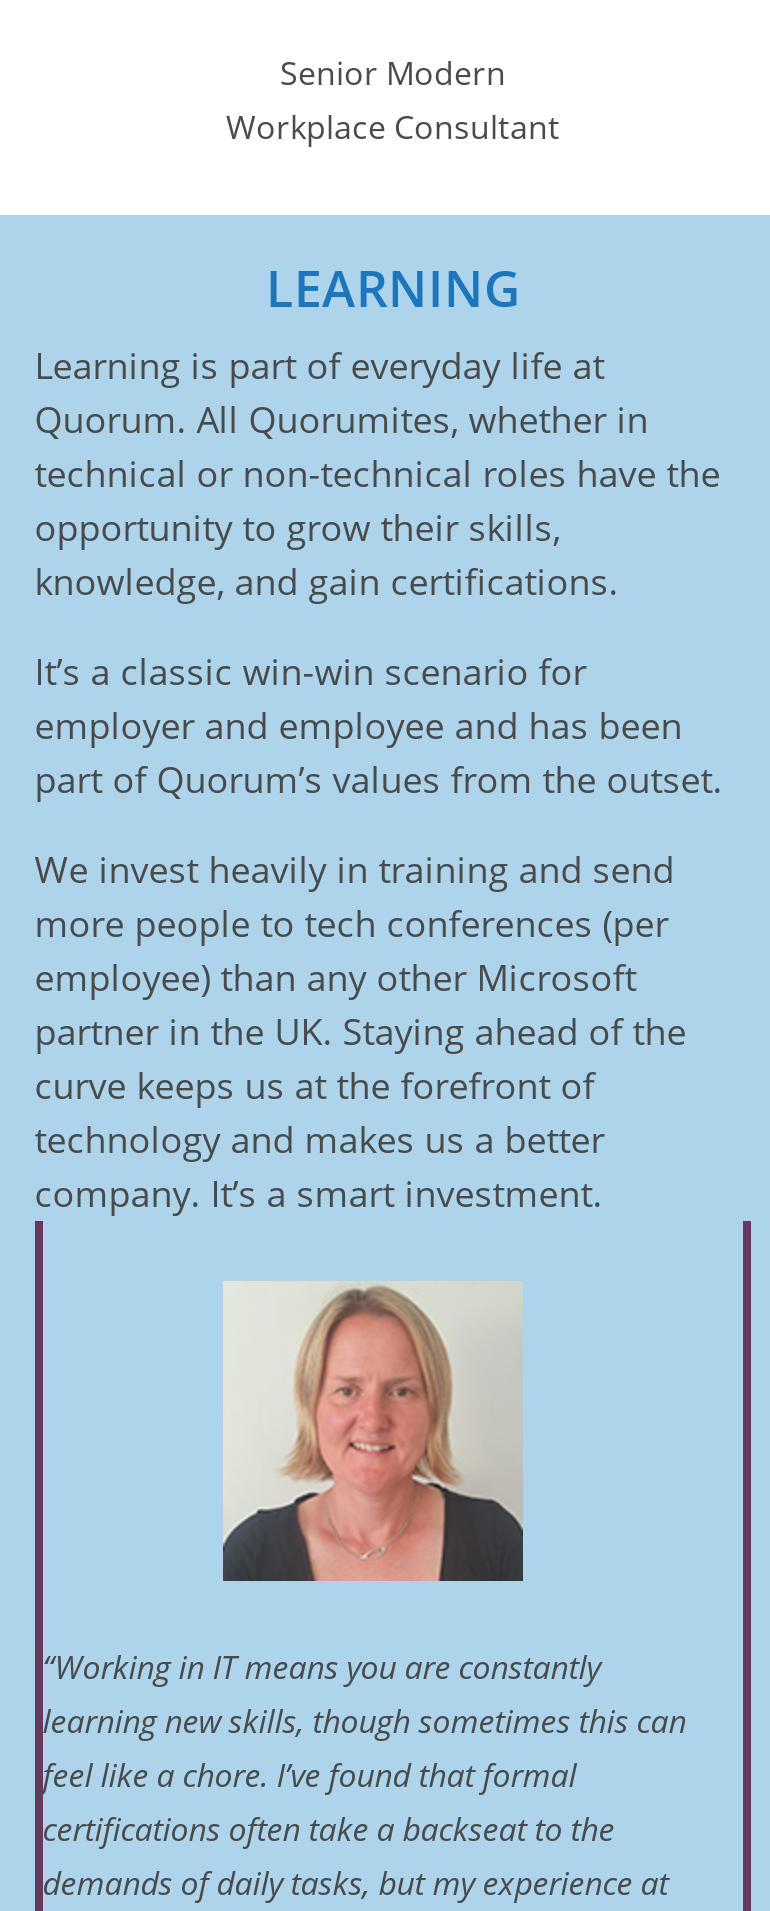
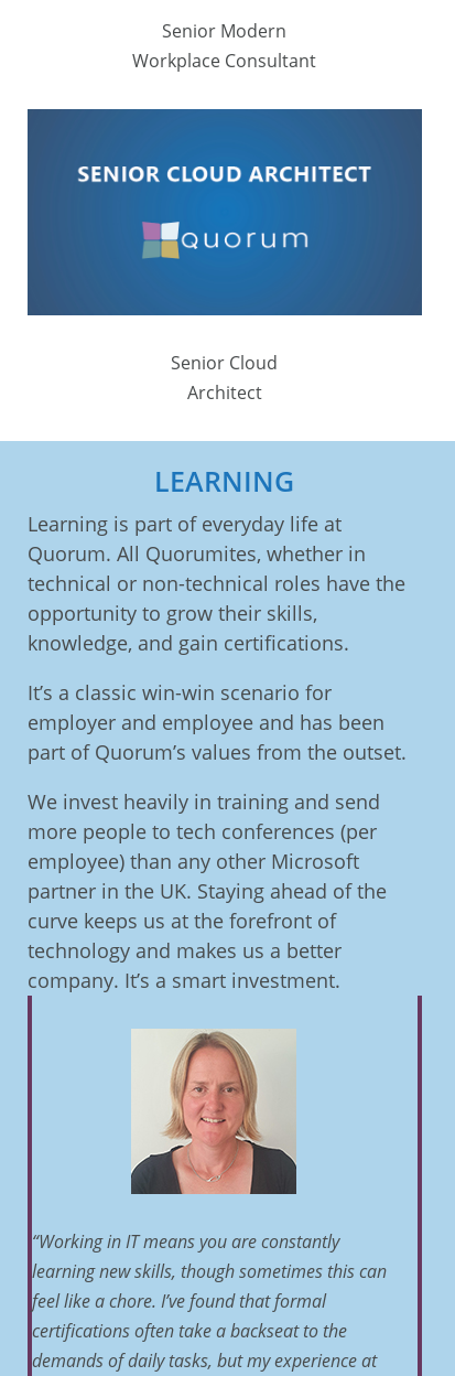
none -> [26,109,423,405] [image] | Senior Cloud | Architect

